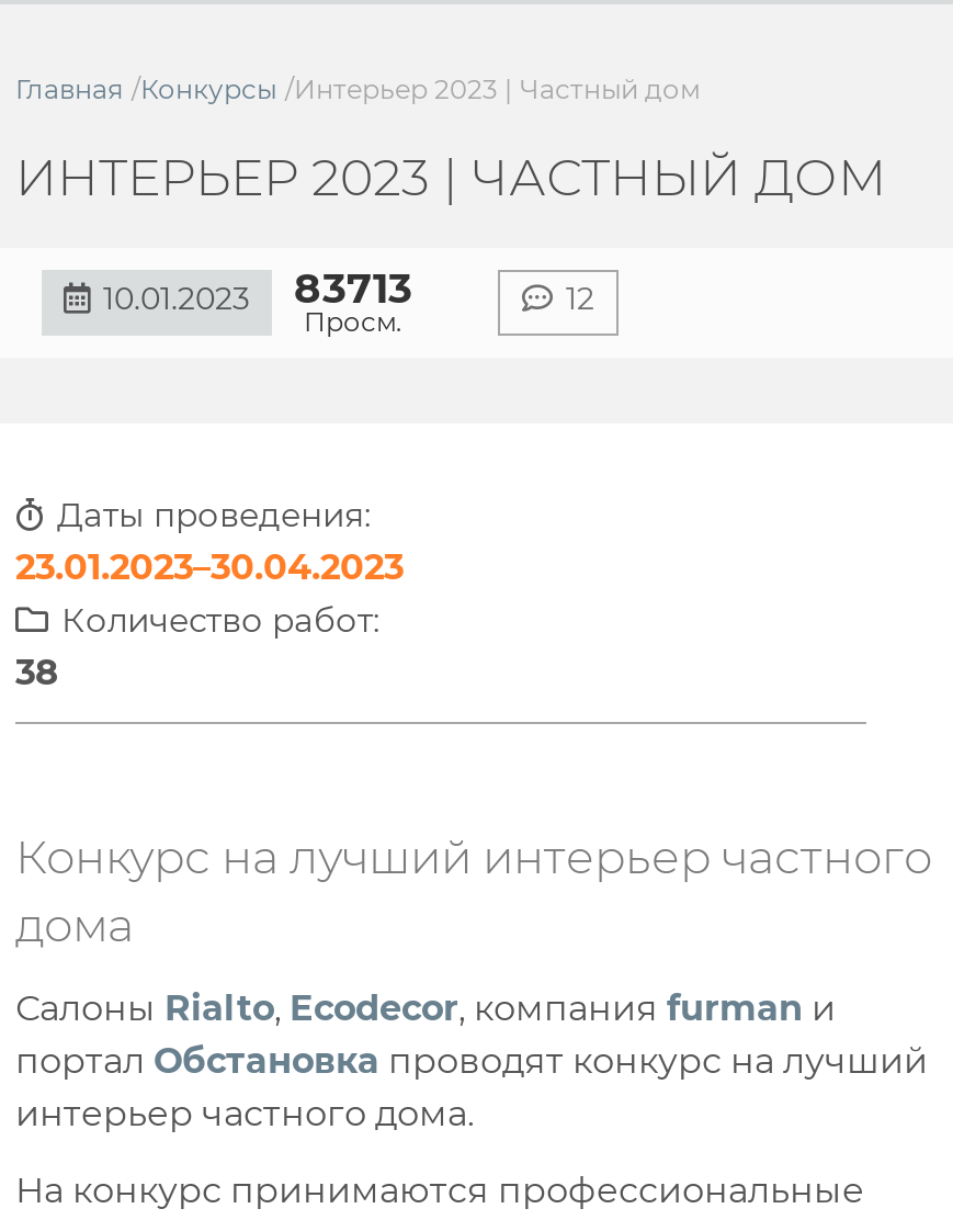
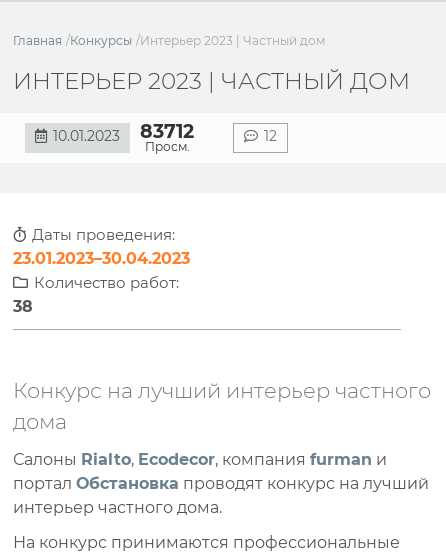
[103,263,412,318] 10.01.2023 83713 -> [53,120,194,145] 10.01.2023 83712

